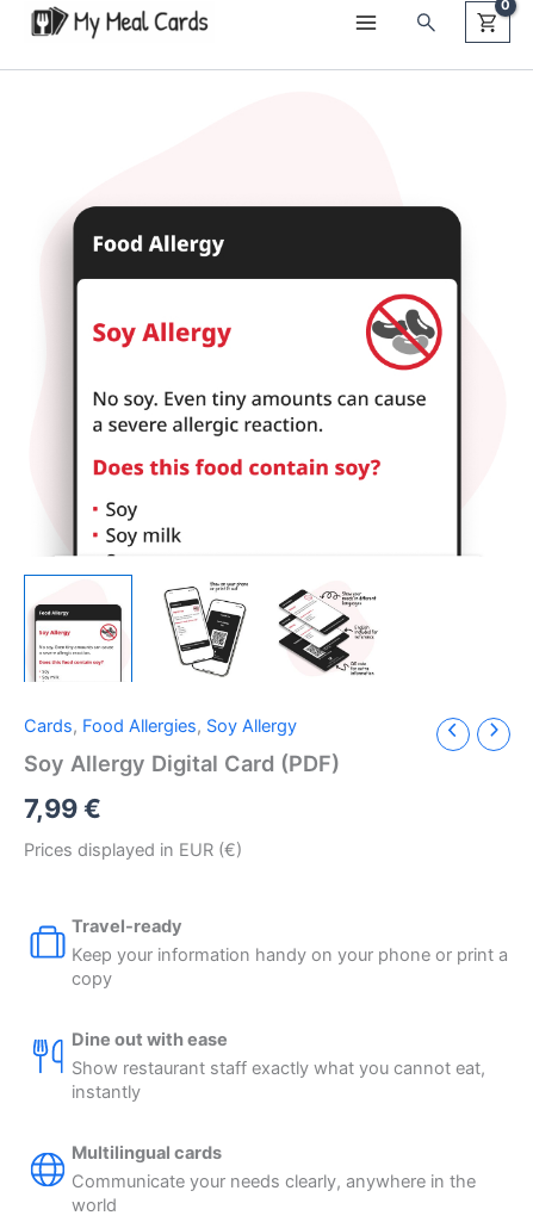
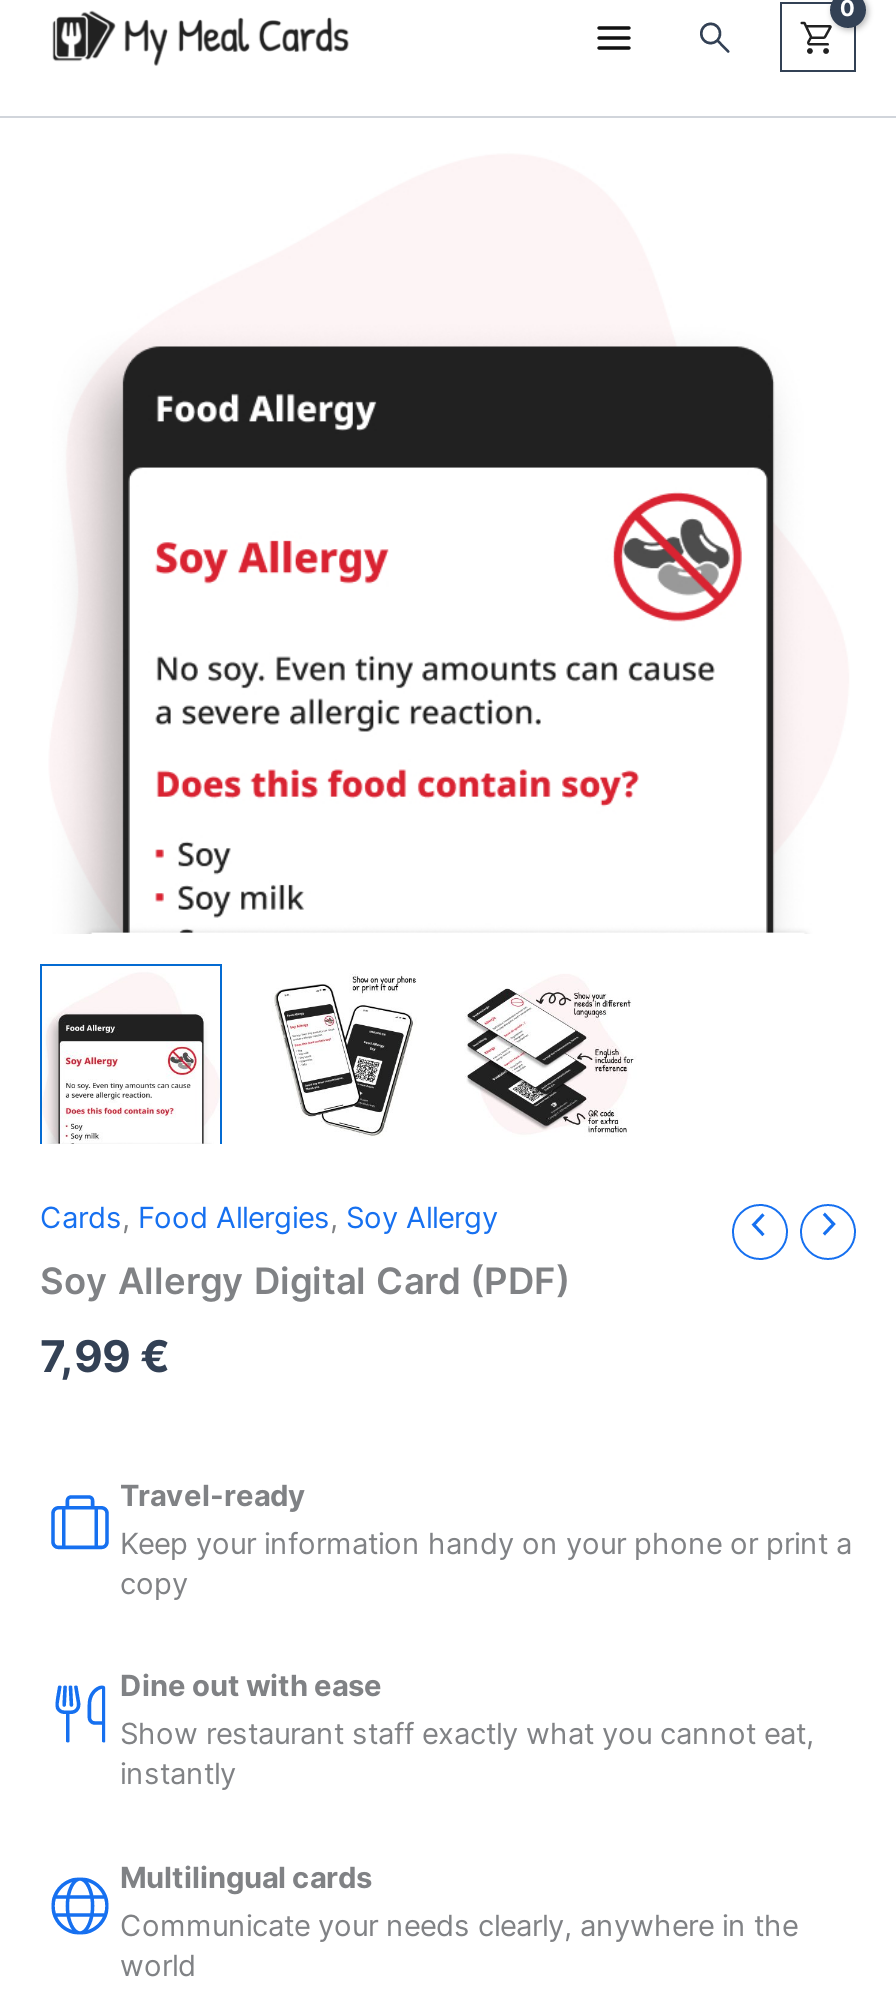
[24,839,242,860] Prices displayed in EUR (€) -> none

